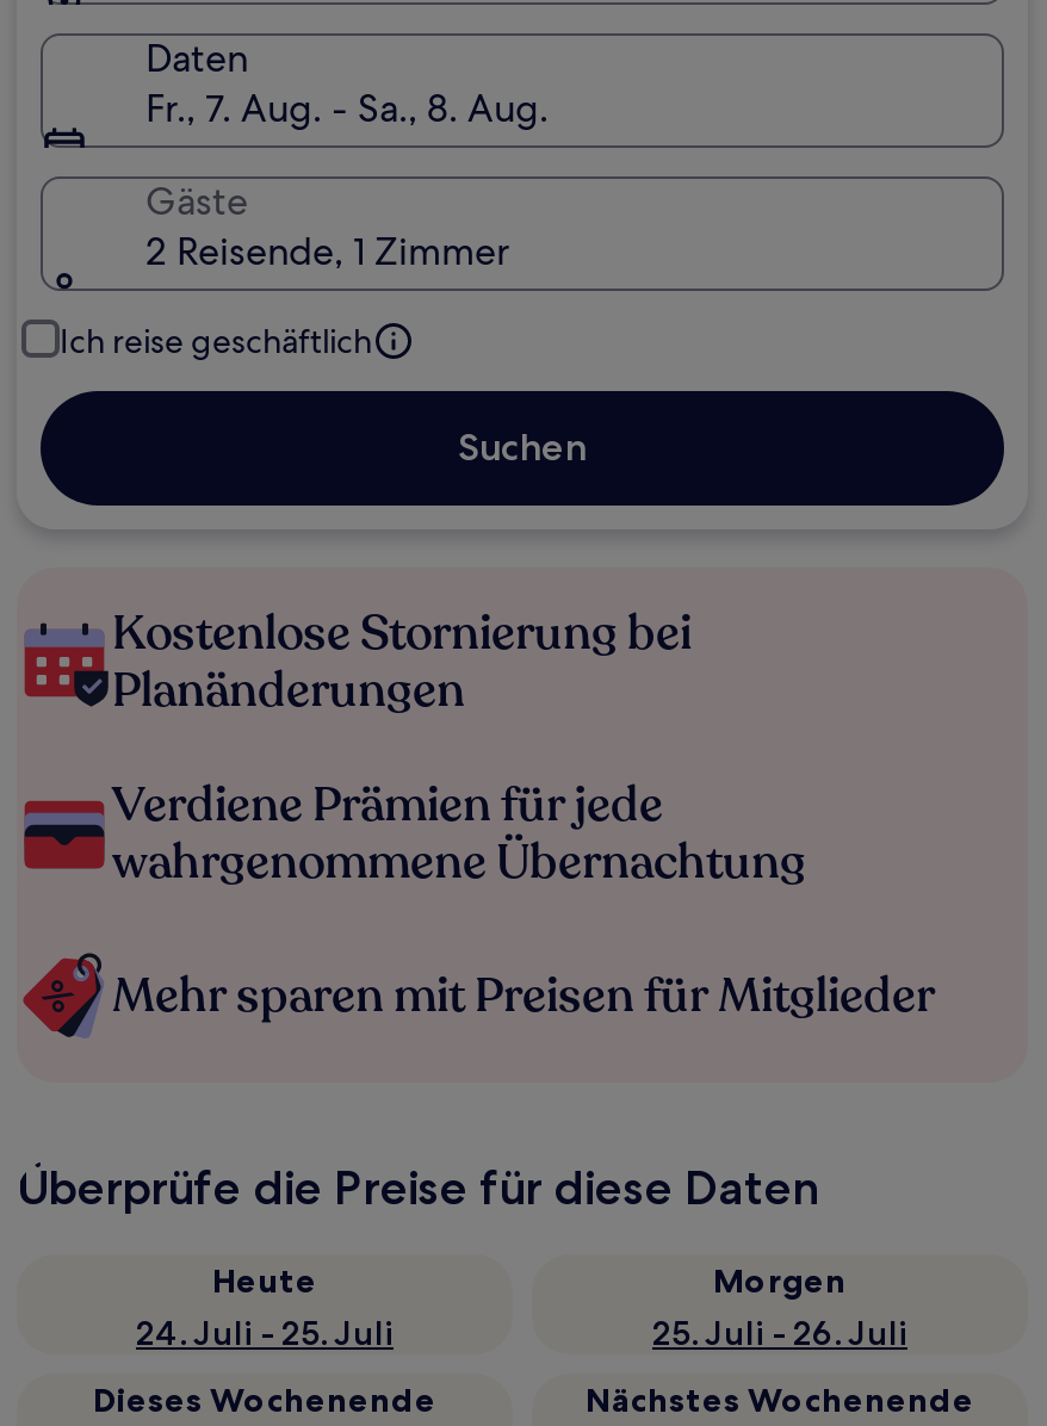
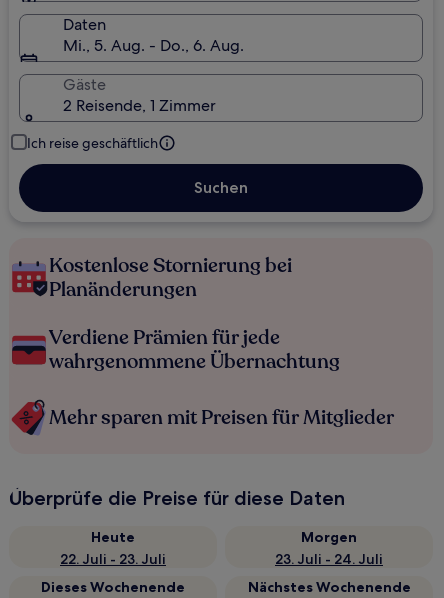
[145,83,549,134] Fr., 7. Aug. - Sa., 8. Aug. -> [63,35,244,56] Mi., 5. Aug. - Do., 6. Aug.
[136,1312,394,1354] 24. Juli - 25. Juli -> [60,550,166,568] 22. Juli - 23. Juli
[652,1312,907,1354] 25. Juli - 26. Juli -> [275,550,383,568] 23. Juli - 24. Juli

